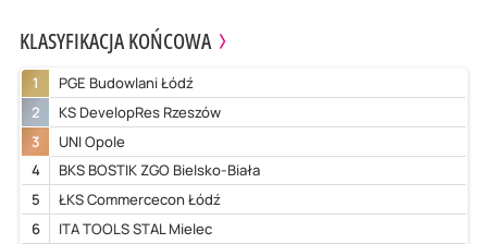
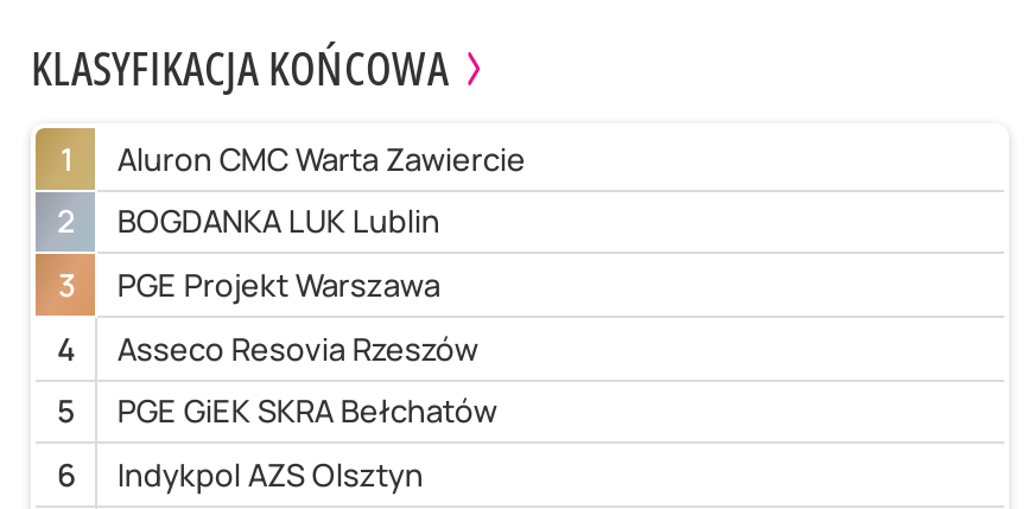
[59,73,194,93] PGE Budowlani Łódź -> [117,137,525,180] Aluron CMC Warta Zawiercie
[59,103,221,122] KS DevelopRes Rzeszów -> [117,201,440,243] BOGDANKA LUK Lublin
[59,131,125,151] UNI Opole -> [117,264,440,307] PGE Projekt Warszawa
[59,161,260,180] BKS BOSTIK ZGO Bielsko-Biała -> [117,327,478,370] Asseco Resovia Rzeszów
[59,190,221,209] ŁKS Commercecon Łódź -> [117,391,497,433] PGE GiEK SKRA Bełchatów
[59,219,212,238] ITA TOOLS STAL Mielec -> [117,454,423,497] Indykpol AZS Olsztyn

